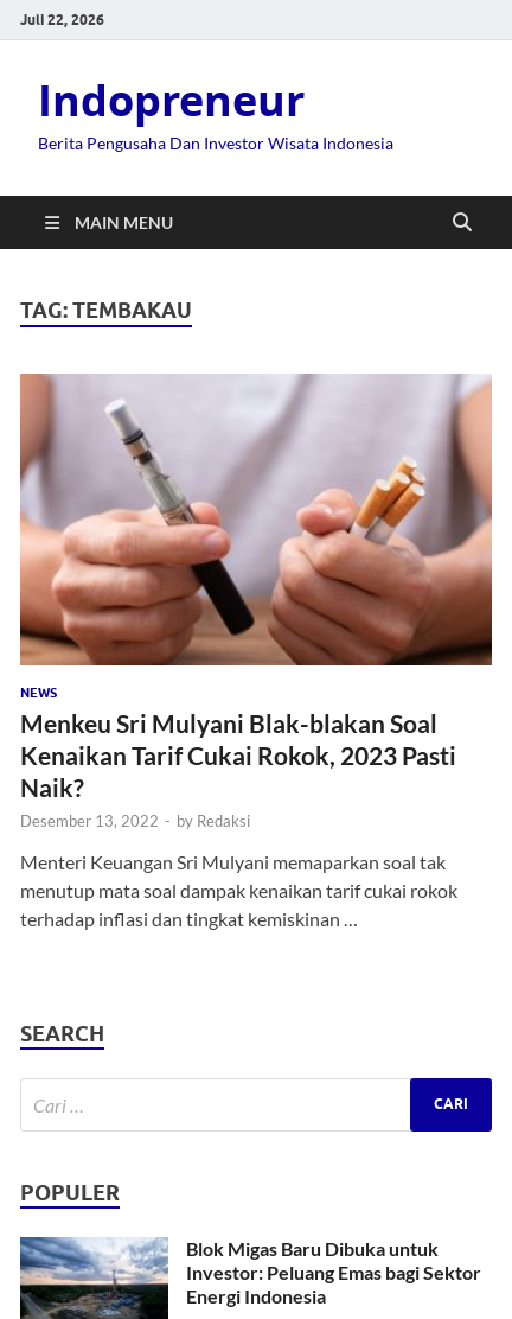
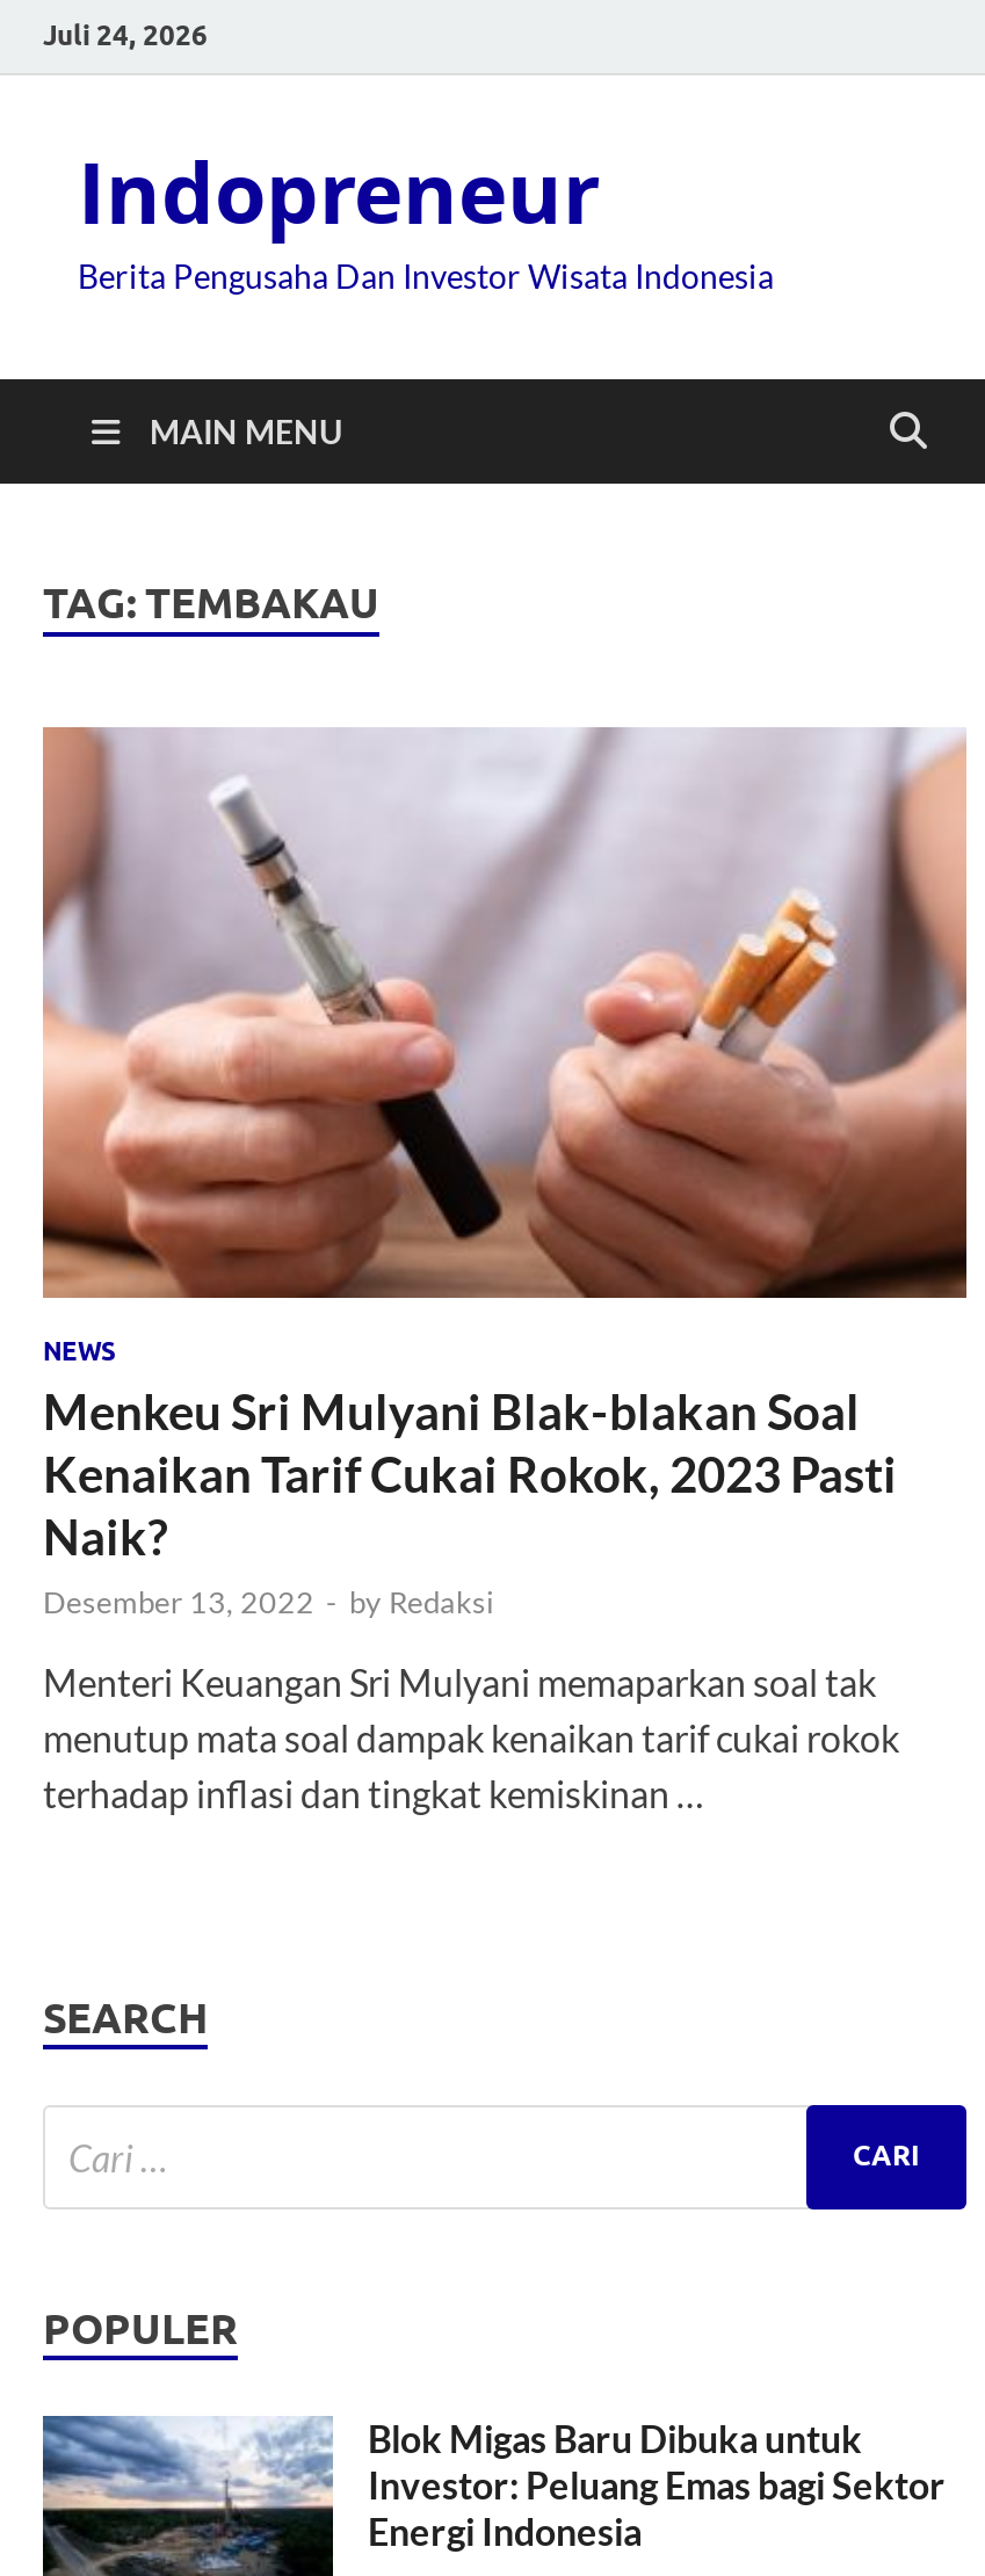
[20,10,104,28] Juli 22, 2026 -> [43,16,208,51] Juli 24, 2026

